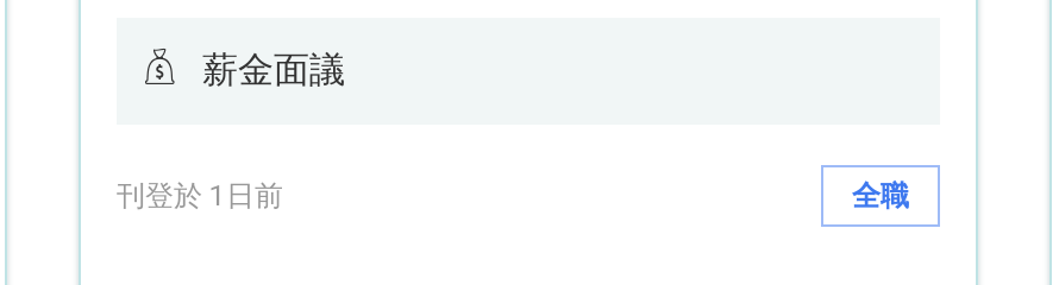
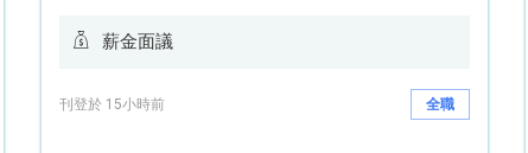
[117,178,283,211] 刊登於 1日前 -> [59,95,165,112] 刊登於 15小時前

